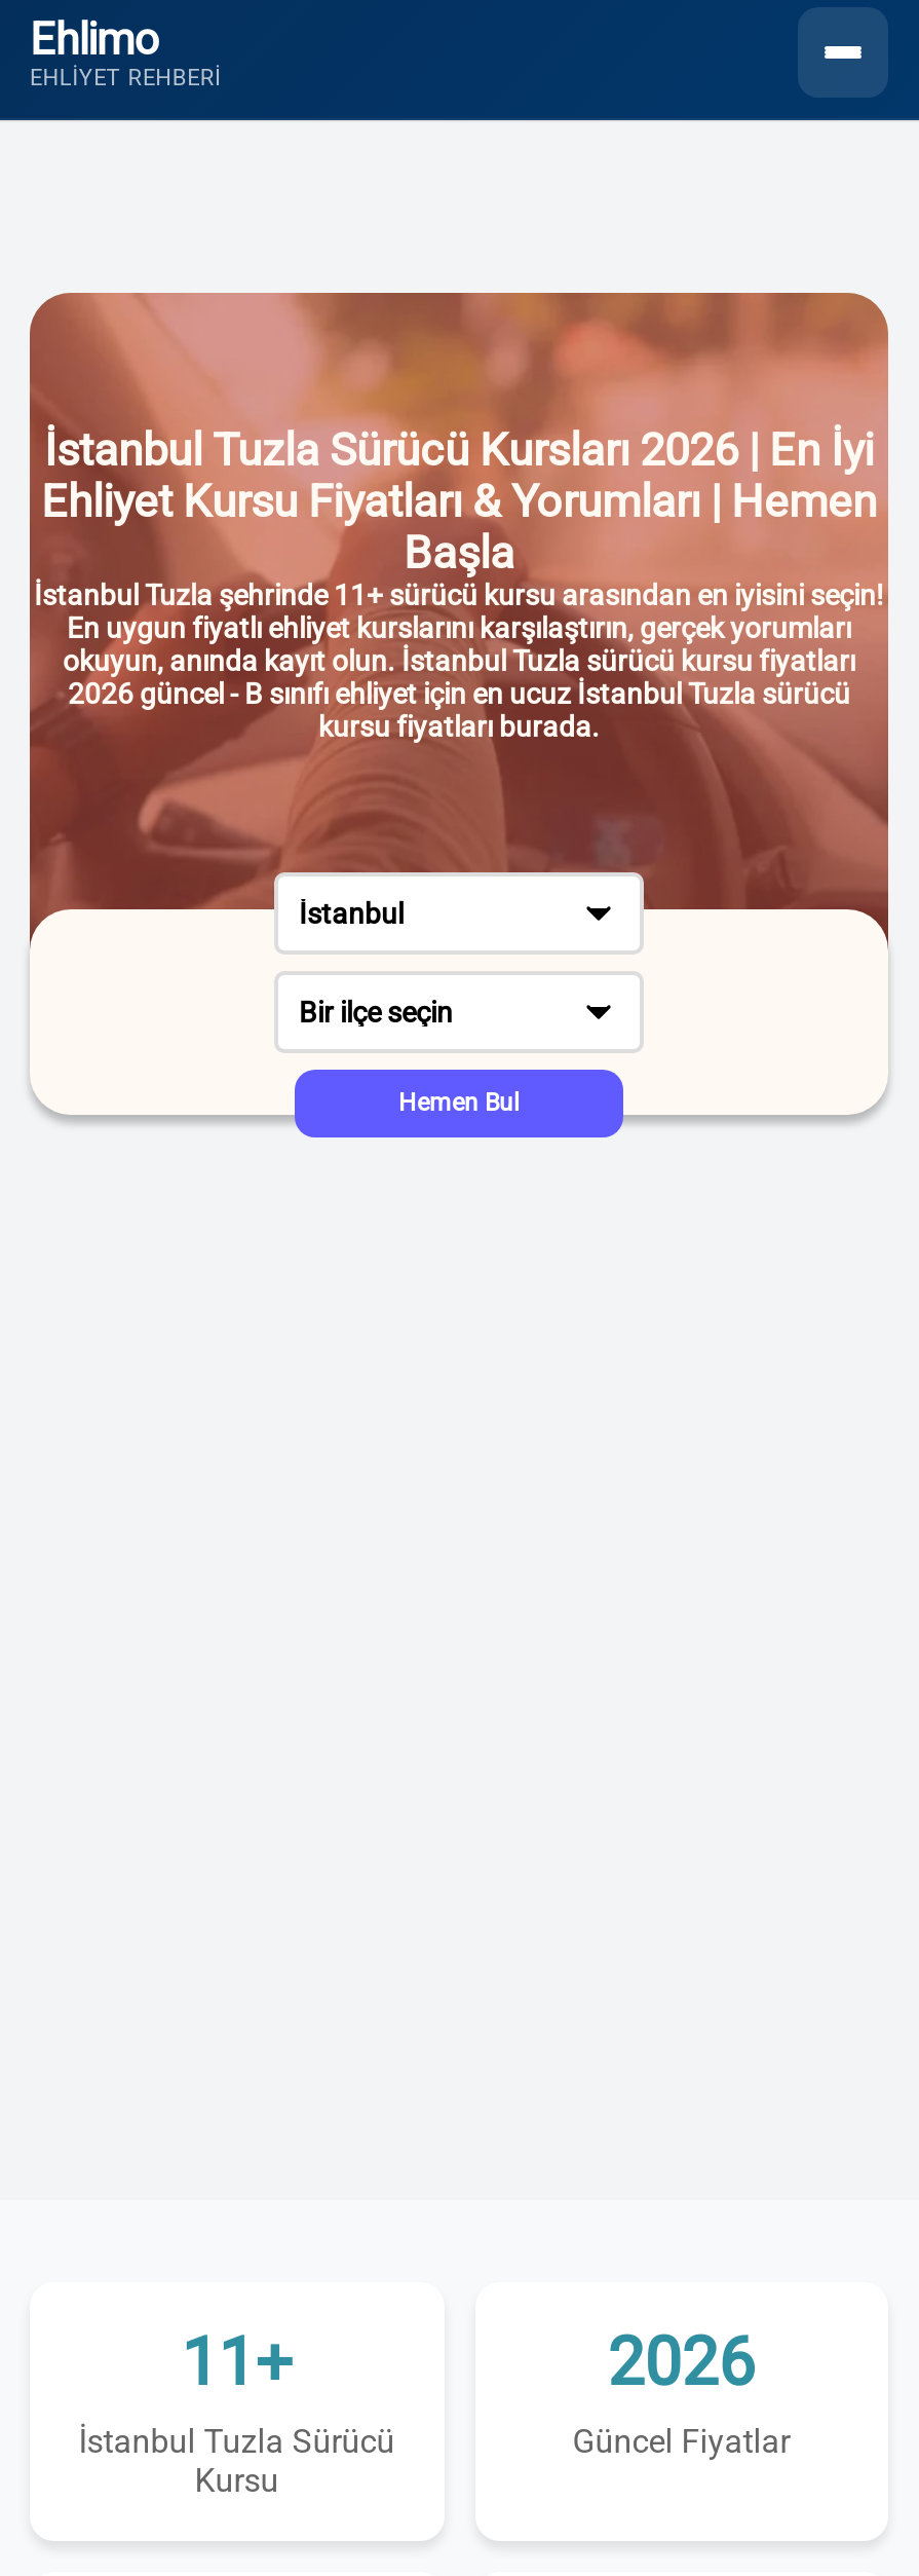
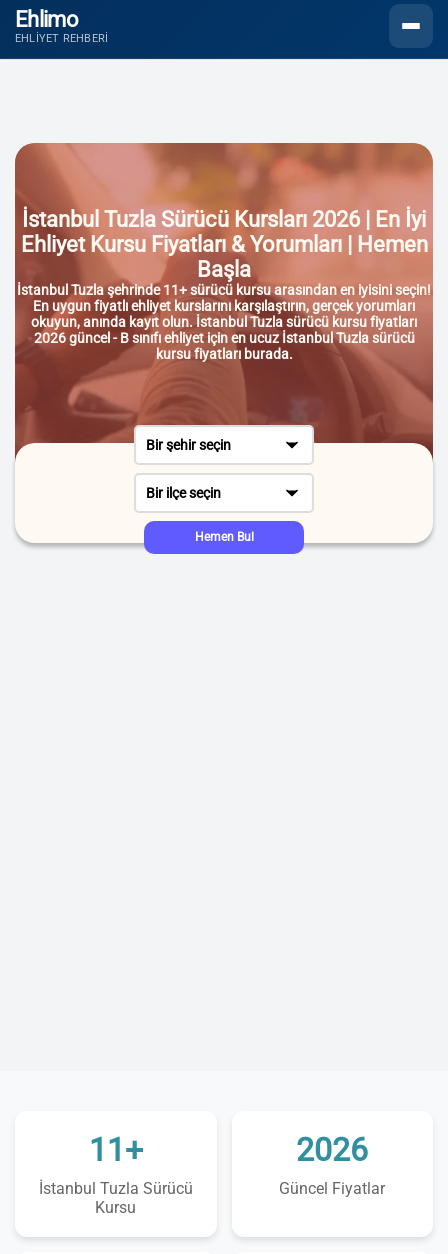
[299,896,404,929] İstanbul -> [146,436,231,452] Bir şehir seçin

